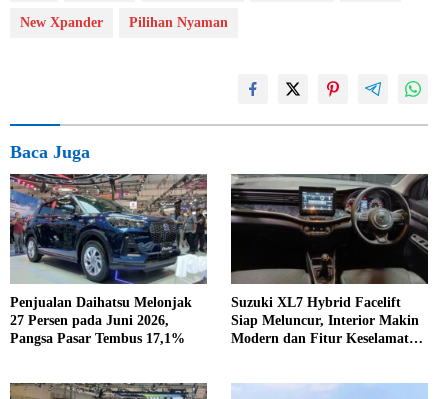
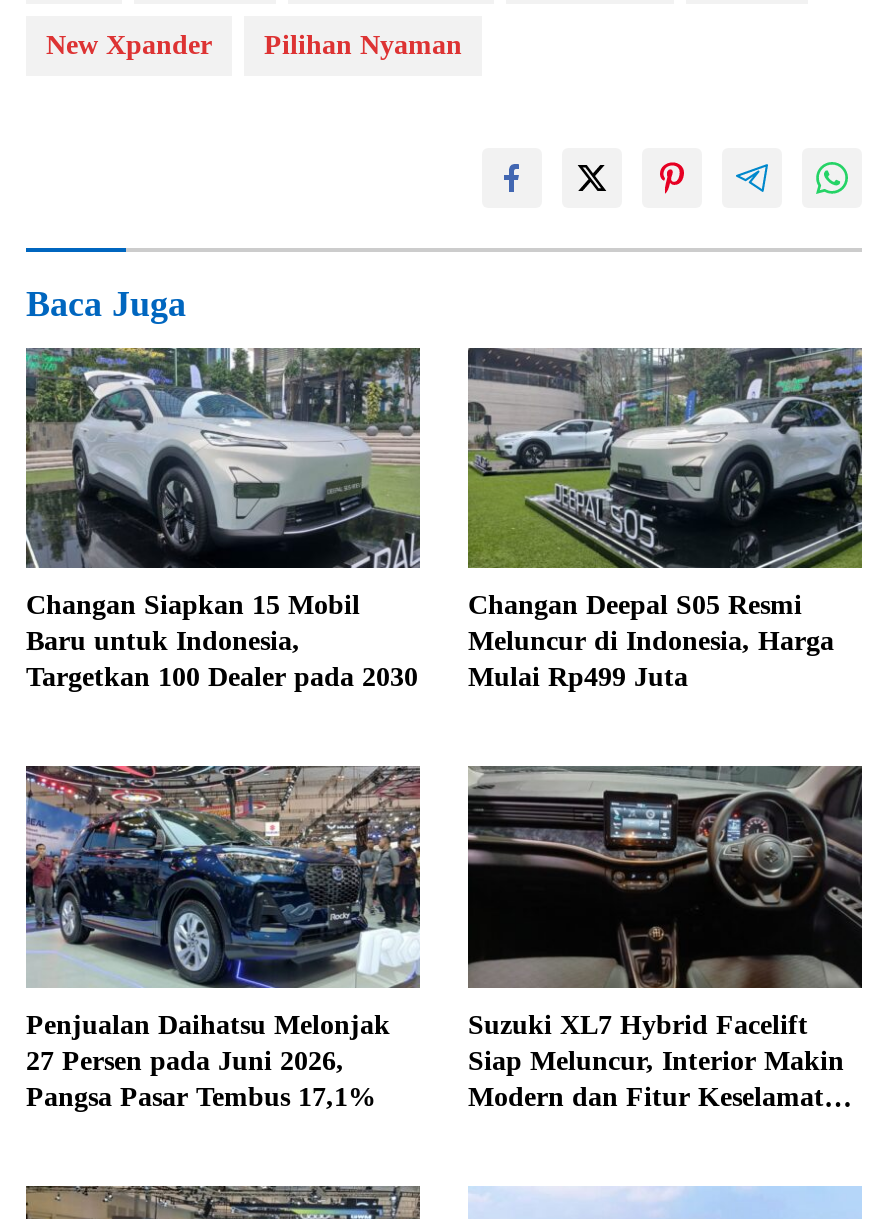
none -> [24,348,422,693] [image] | Changan Siapkan 15 Mobil | Baru untuk Indonesia, | Targetkan 100 Dealer pada 2030
none -> [466,348,864,693] [image] | Changan Deepal S05 Resmi | Meluncur di Indonesia, Harga | Mulai Rp499 Juta

